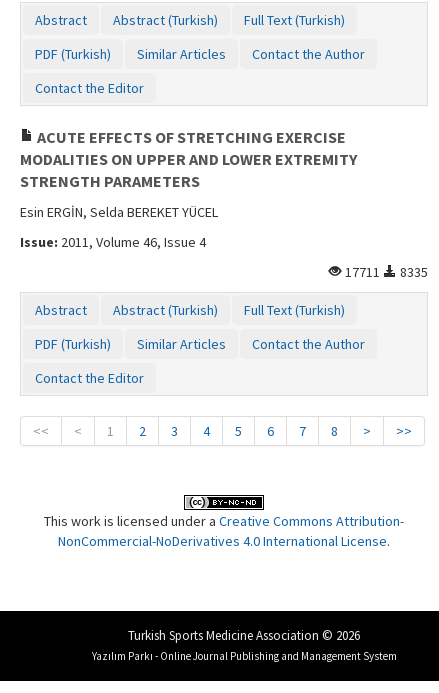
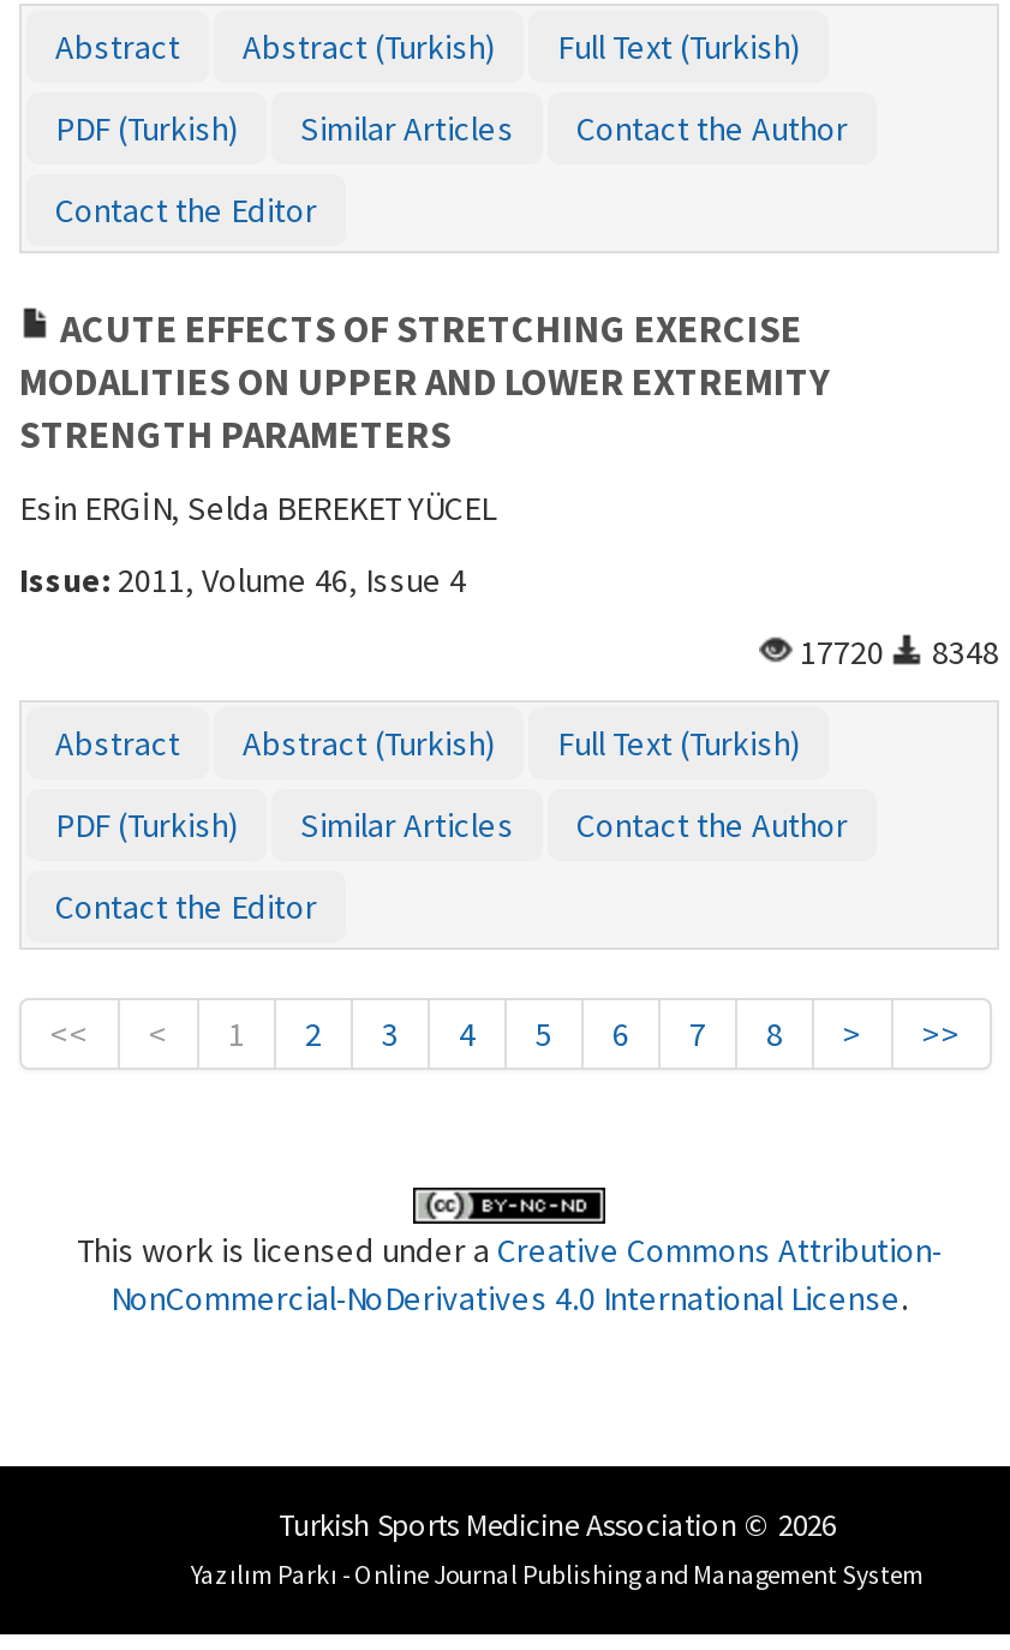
[342,263,383,281] 17711 -> [793,630,891,673] 17720
[397,263,428,281] 8335 -> [925,630,999,673] 8348

